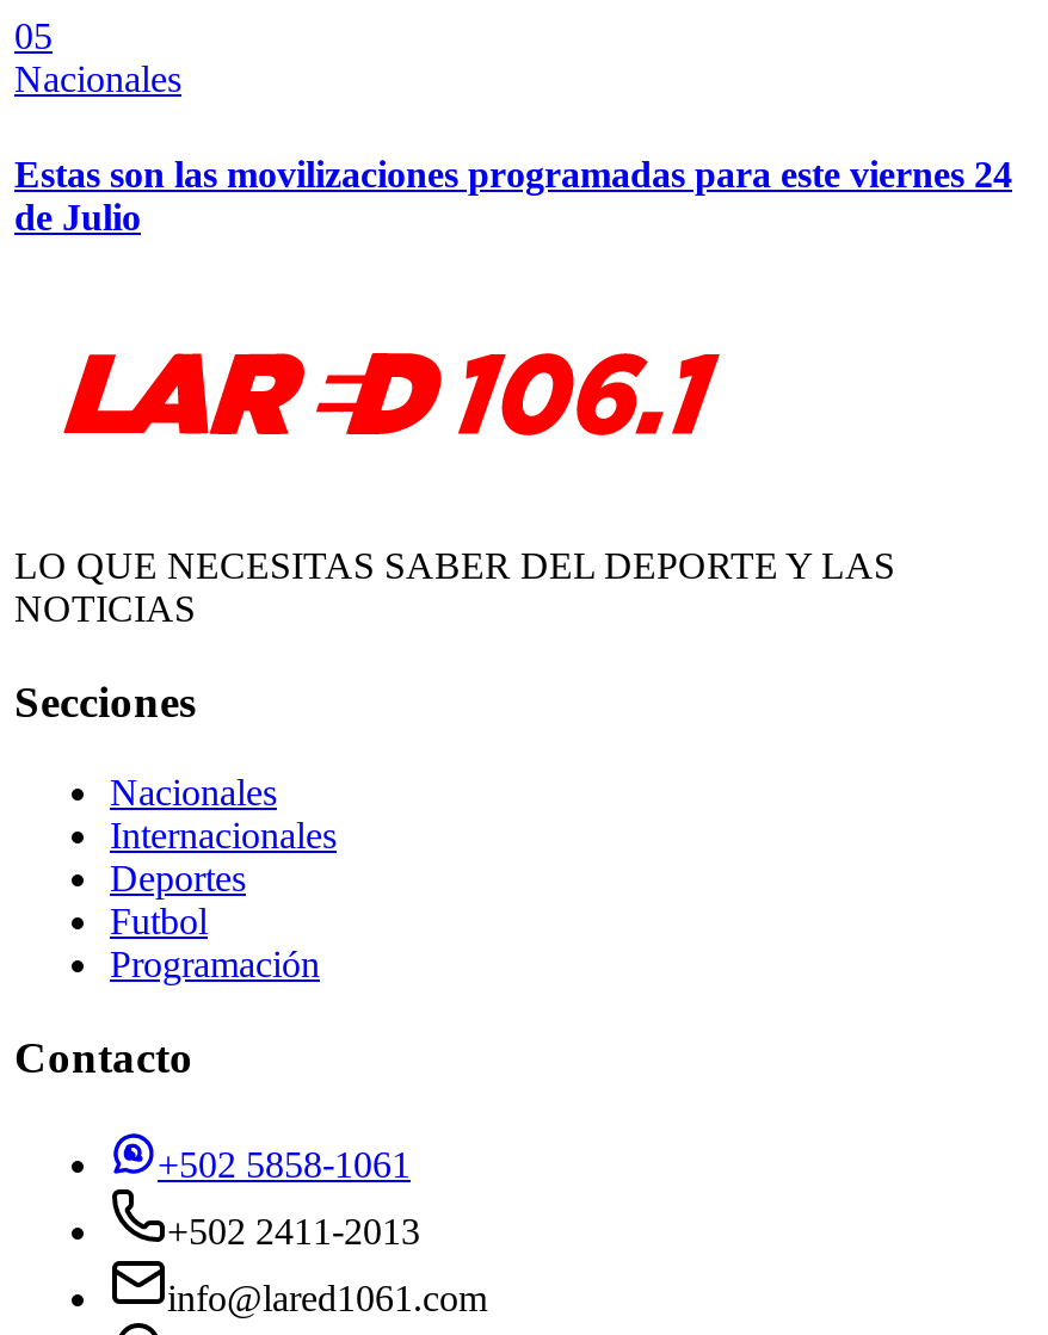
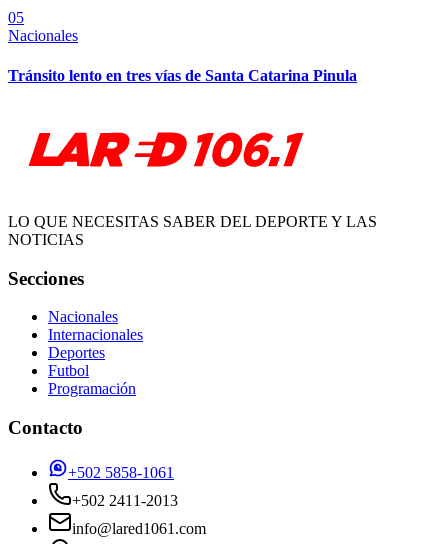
[14,153,1012,236] Estas son las movilizaciones programadas para este viernes 24 | de Julio -> [8,67,357,84] Tránsito lento en tres vías de Santa Catarina Pinula

